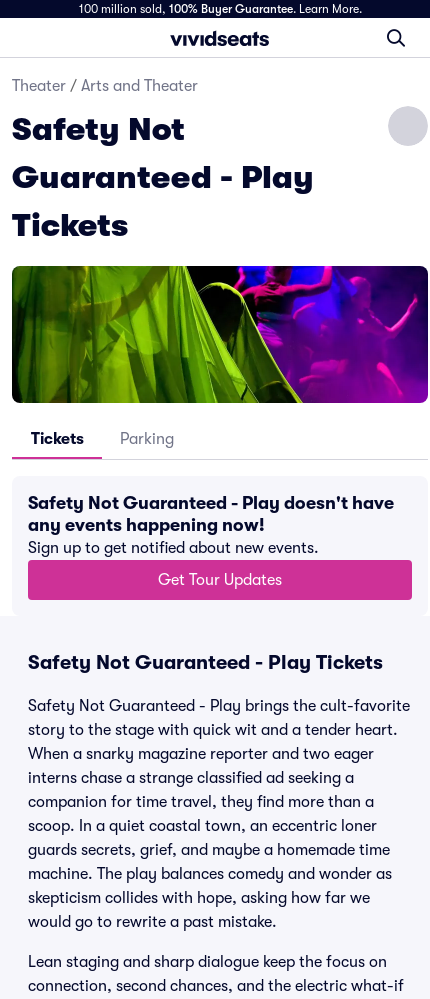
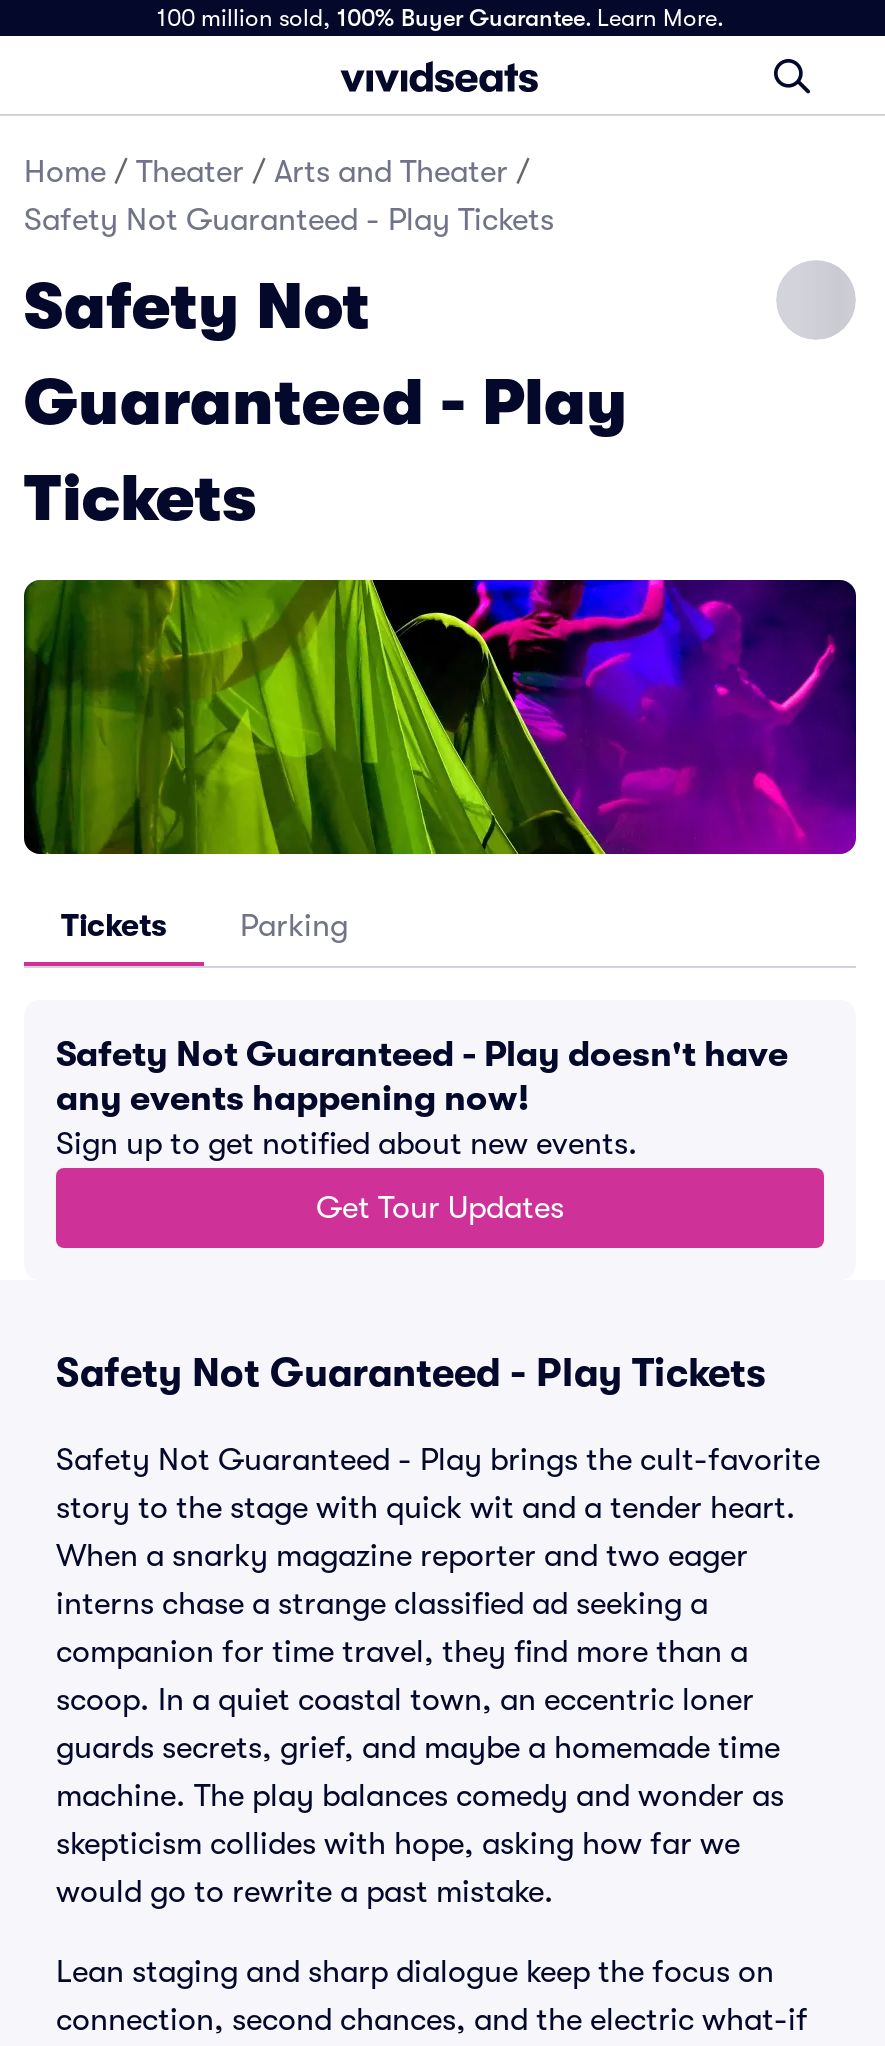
[12,77,198,95] Theater / Arts and Theater -> [24,154,554,238] Home / Theater / Arts and Theater / | Safety Not Guaranteed - Play Tickets

